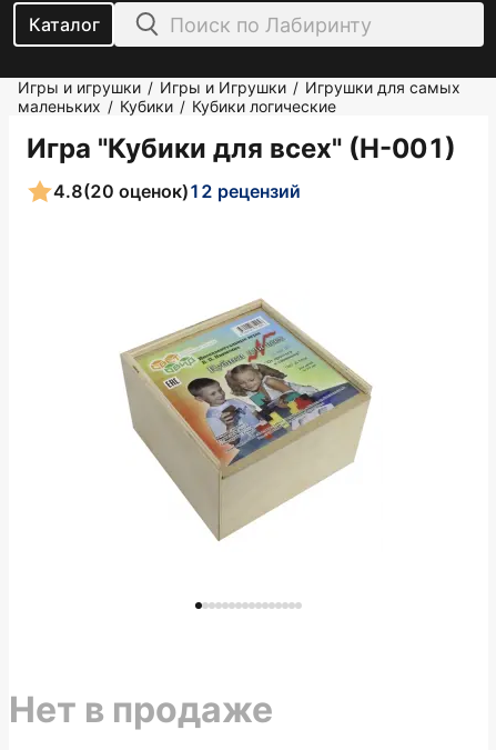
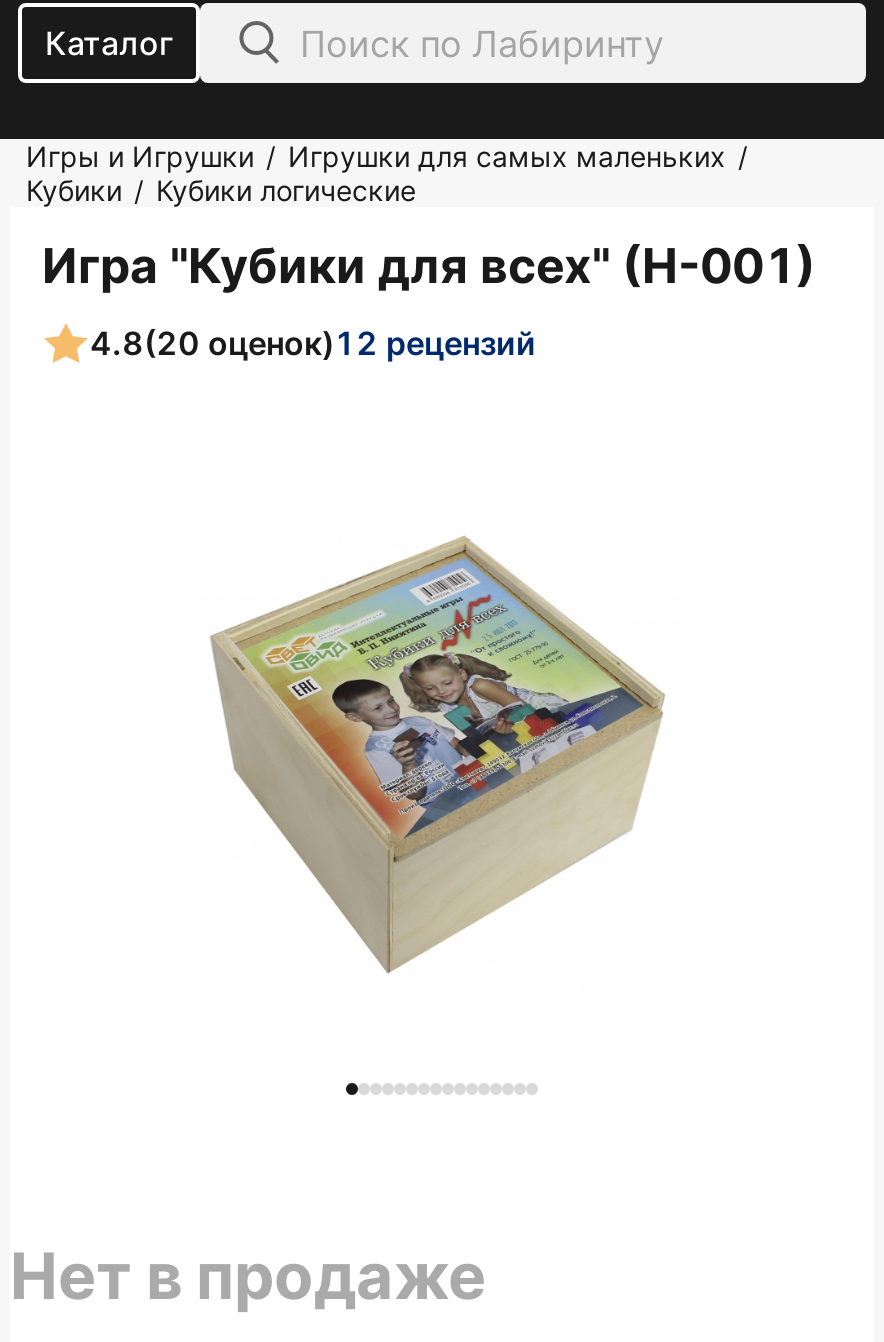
[18,78,460,116] Игры и игрушки / Игры и Игрушки / Игрушки для самых | маленьких / Кубики / Кубики логические -> [26,139,748,207] Игры и Игрушки / Игрушки для самых маленьких / | Кубики / Кубики логические

